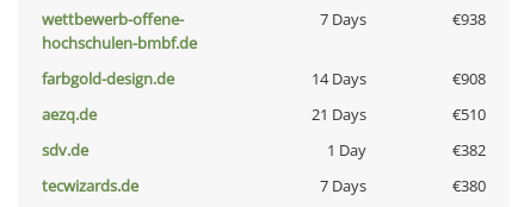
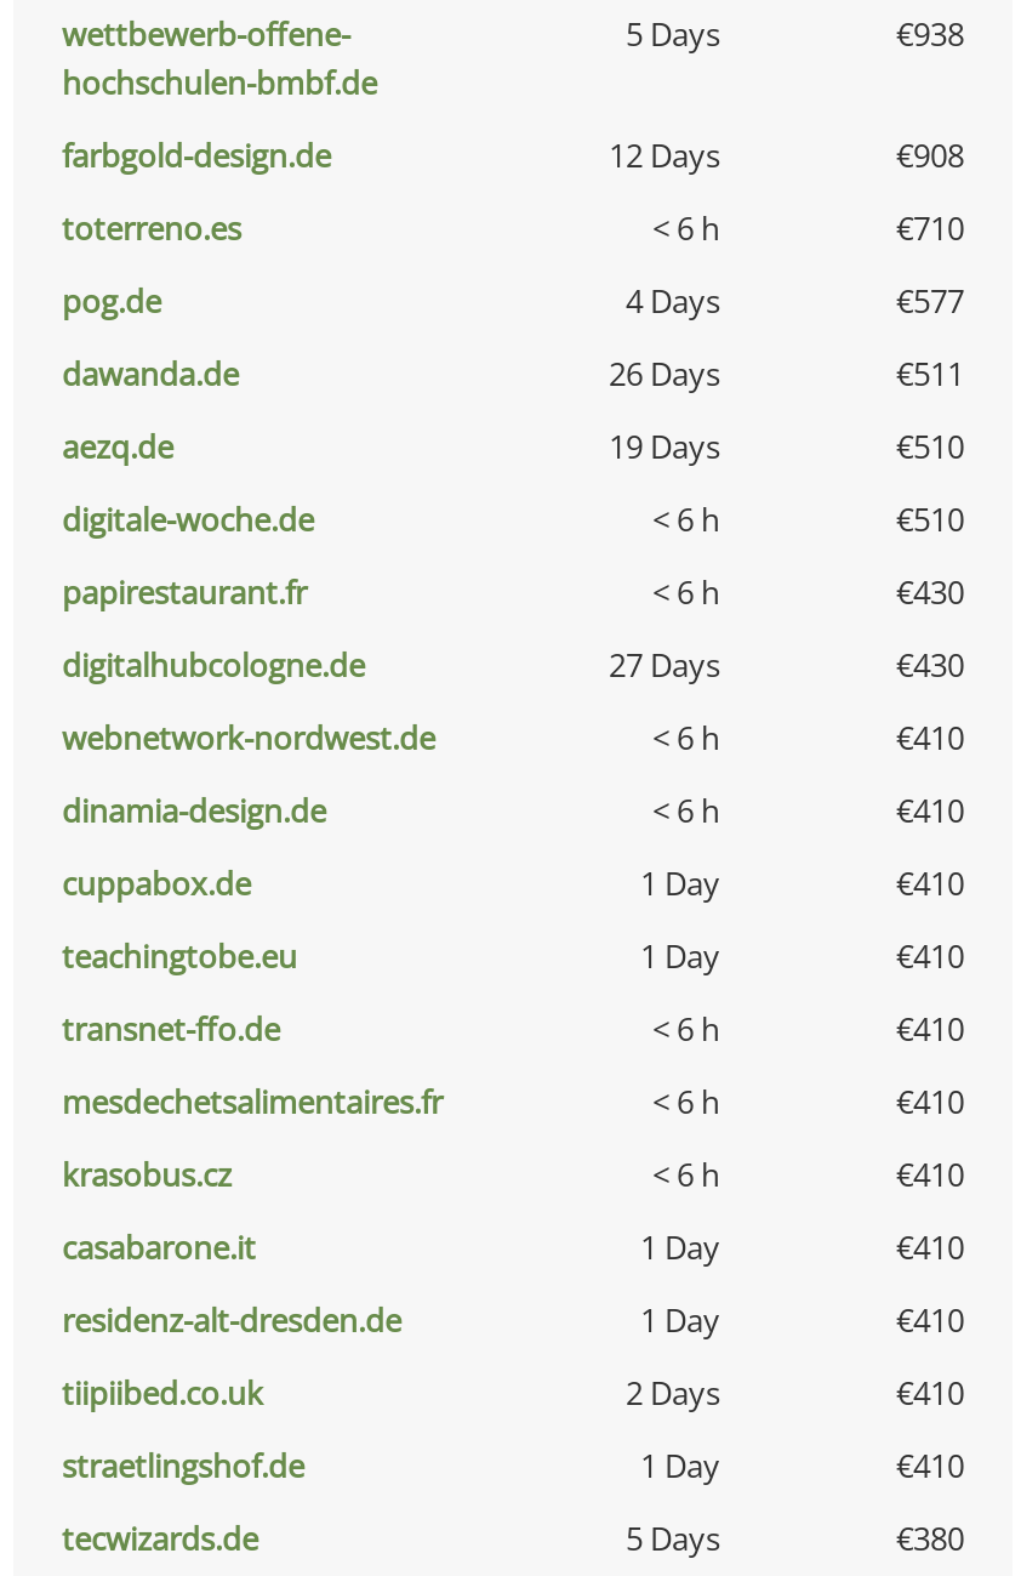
[319,8,366,30] 7 Days -> [626,12,720,56] 5 Days
[311,68,366,89] 14 Days -> [609,133,720,177] 12 Days
none -> [62,206,964,396] toterreno.es | < 6 h | €710 | pog.de | 4 Days | €577 | dawanda.de | 26 Days | €511
[311,103,366,125] 21 Days -> [609,425,720,468] 19 Days
[42,139,88,161] sdv.de -> [62,497,964,905] digitale-woche.de | < 6 h | €510 | papirestaurant.fr | < 6 h | €430 | digitalhubcologne.de | 27 Days | €430 | webnetwork-nordwest.de | < 6 h | €410 | dinamia-design.de | < 6 h | €410 | cuppabox.de
[452,139,486,161] €382 -> [62,861,964,1487] €410 | teachingtobe.eu | 1 Day | €410 | transnet-ffo.de | < 6 h | €410 | mesdechetsalimentaires.fr | < 6 h | €410 | krasobus.cz | < 6 h | €410 | casabarone.it | 1 Day | €410 | residenz-alt-dresden.de | 1 Day | €410 | tiipiibed.co.uk | 2 Days | €410 | straetlingshof.de | 1 Day | €410
[319,175,366,196] 7 Days -> [626,1517,720,1560] 5 Days

